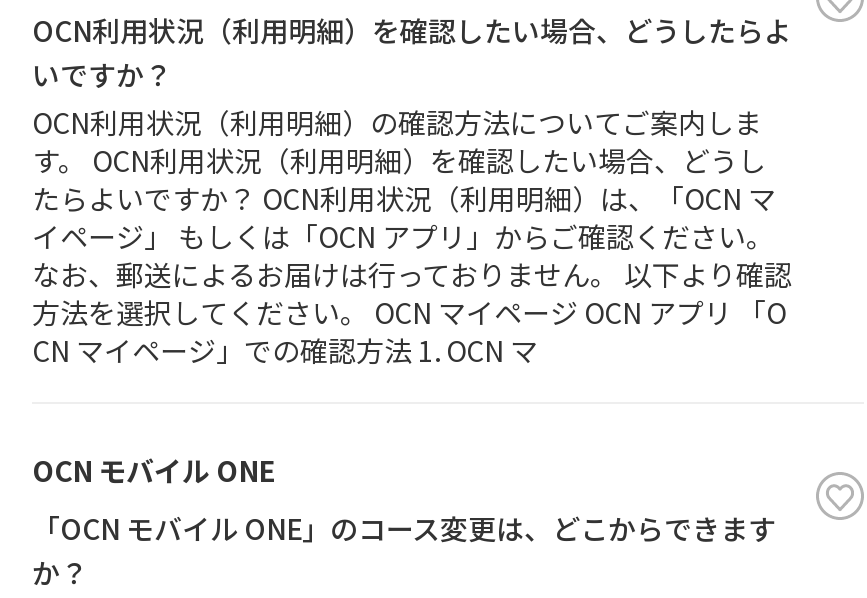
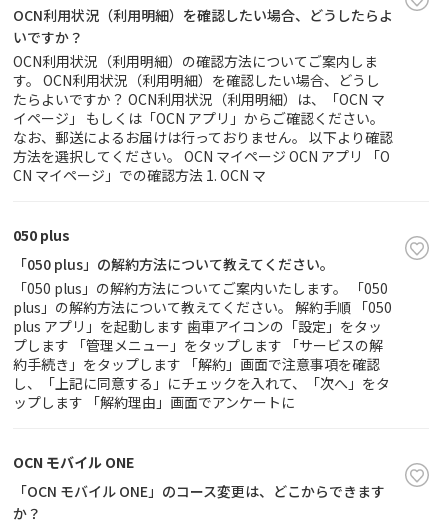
none -> [13,225,392,412] 050 plus | 「050 plus」の解約方法について教えてください。 | 「050 plus」の解約方法についてご案内いたします。 「050 | plus」の解約方法について教えてください。 解約手順 「050 | plus アプリ」を起動します 歯車アイコンの「設定」をタッ | プします 「管理メニュー」をタップします 「サービスの解 | 約手続き」をタップします 「解約」画面で注意事項を確認 | し、「上記に同意する」にチェックを入れて、「次へ」をタ | ップします 「解約理由」画面でアンケートに

